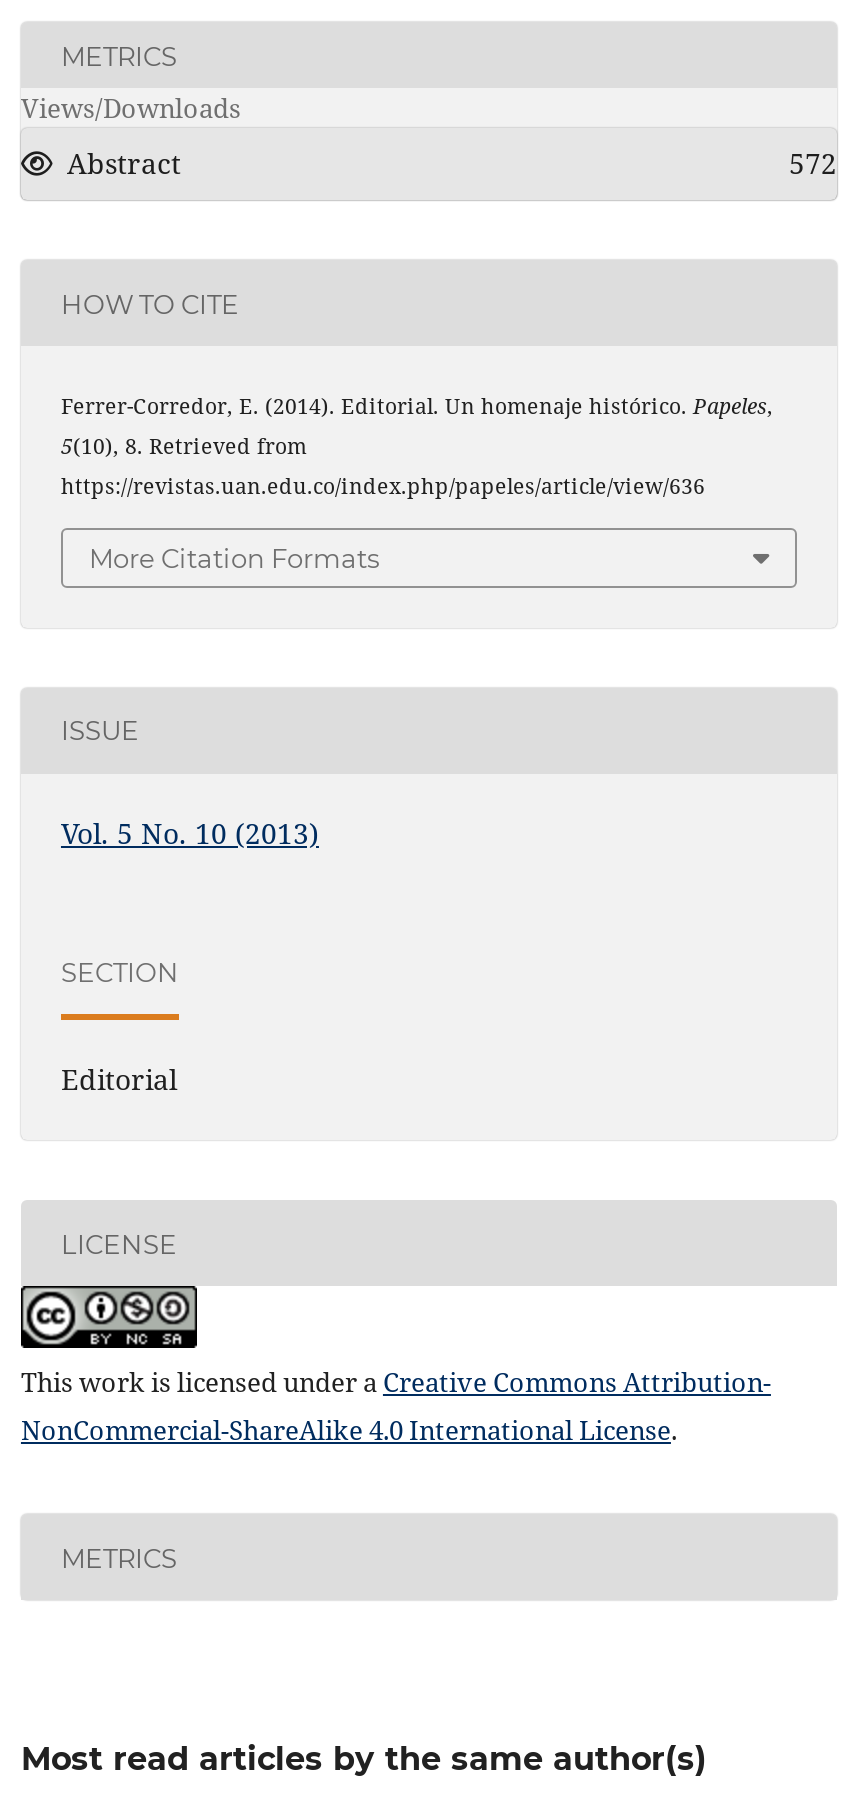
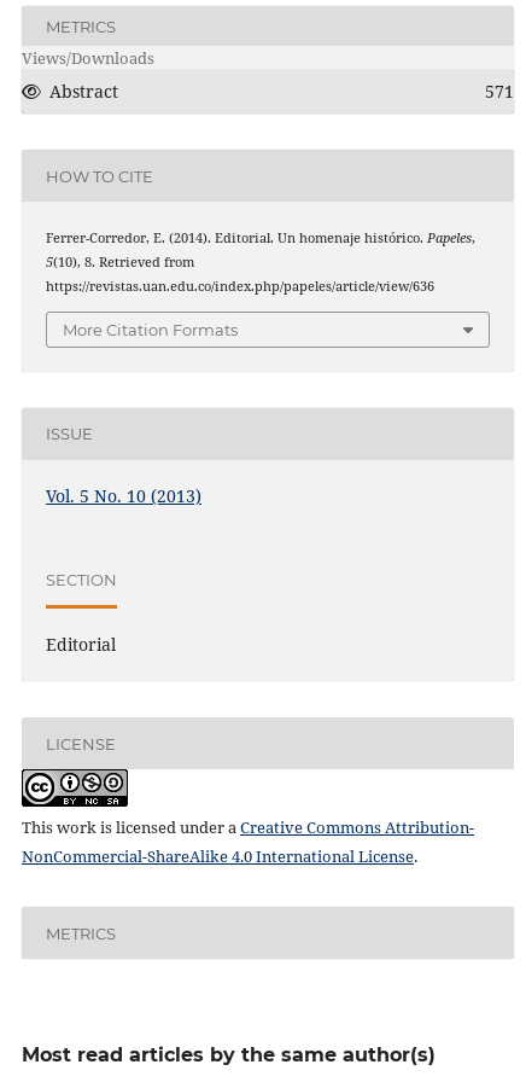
[789,145,837,183] 572 -> [485,80,514,103] 571

